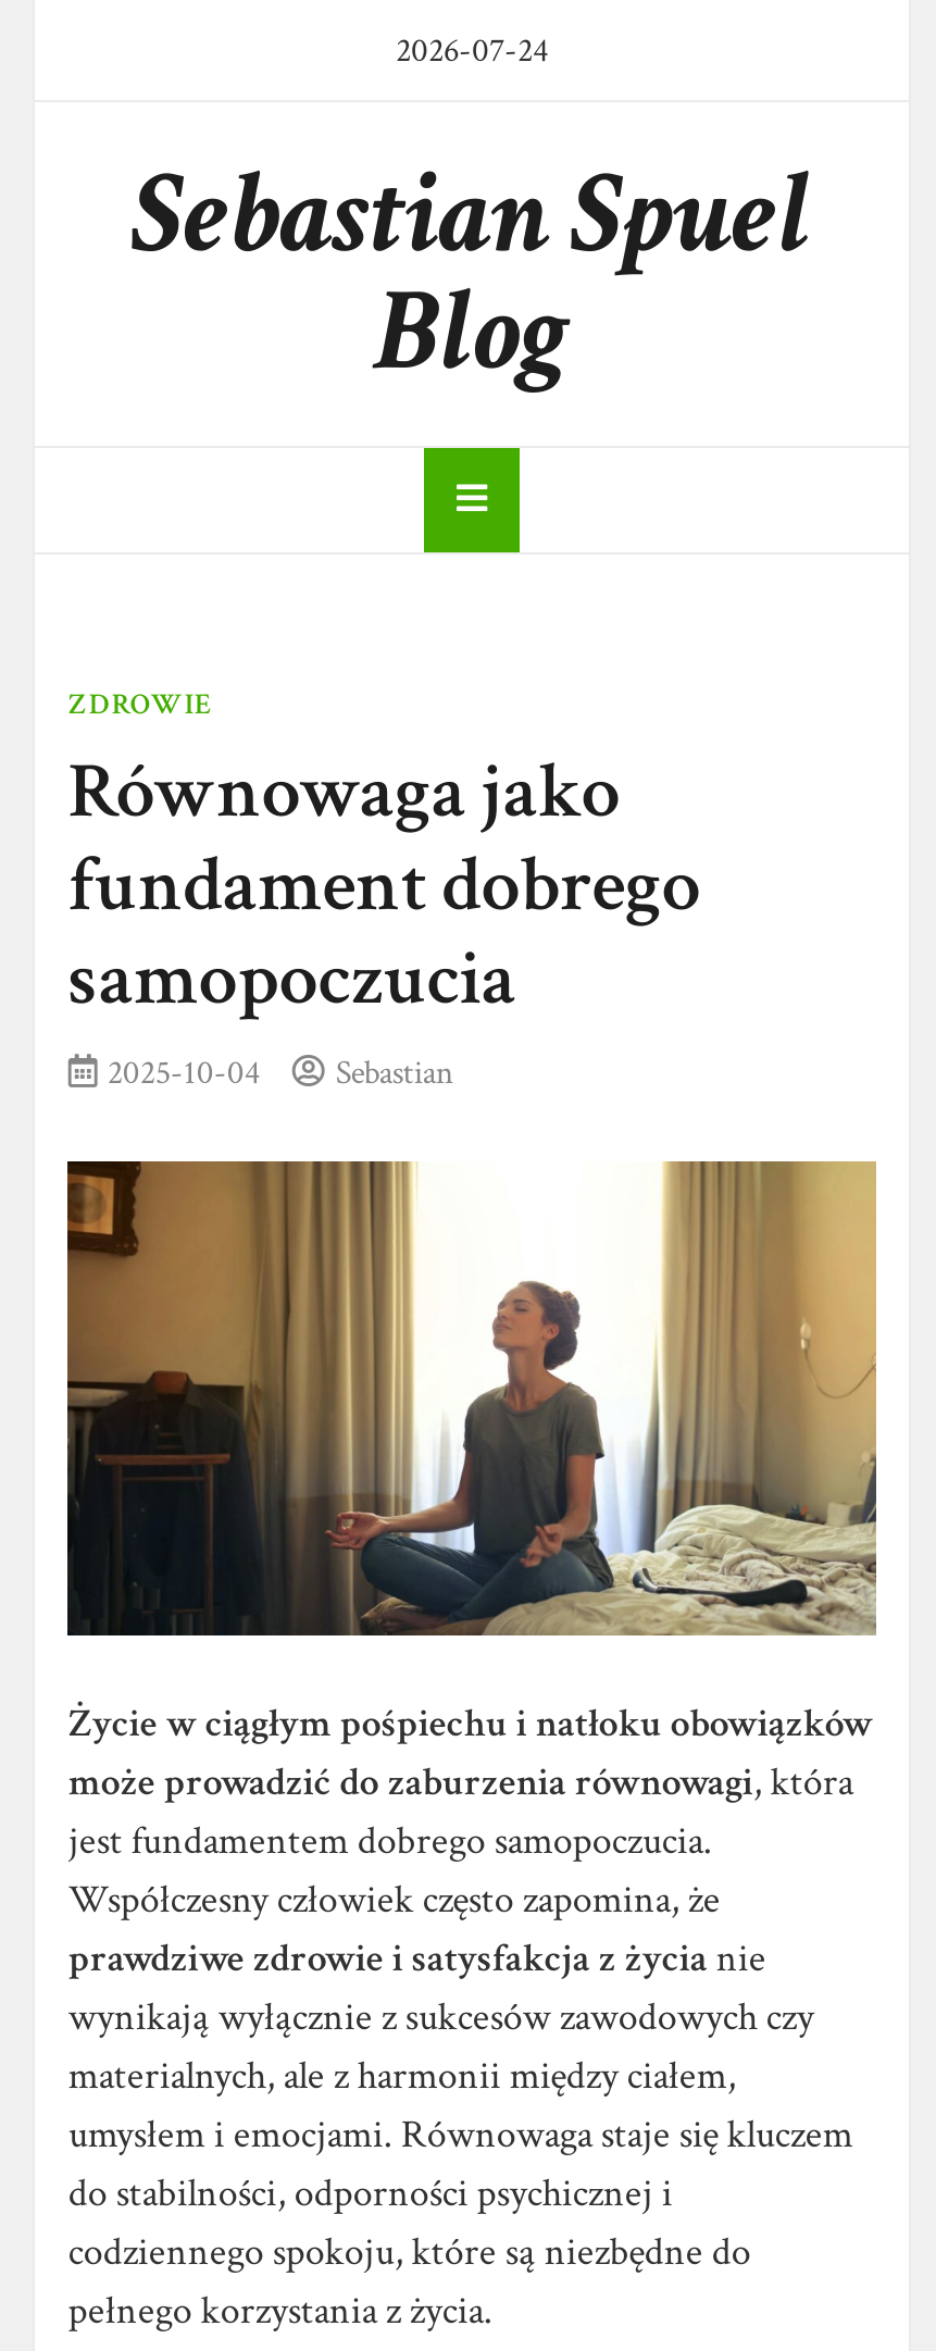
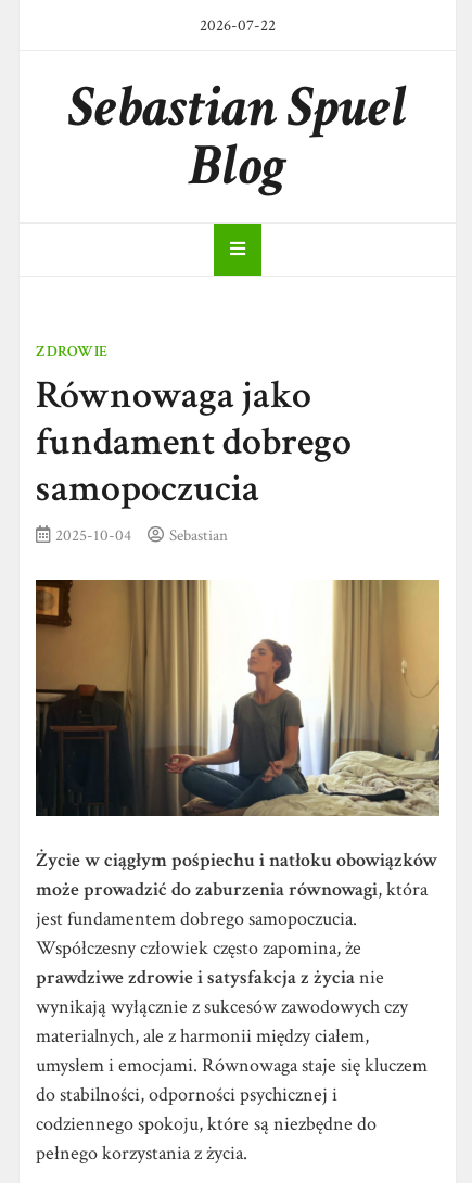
[396,28,548,72] 2026-07-24 -> [200,14,276,36] 2026-07-22

